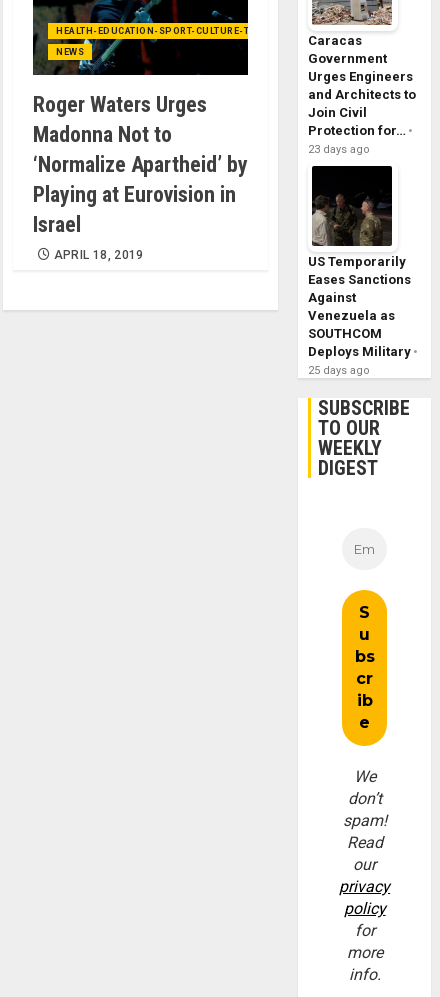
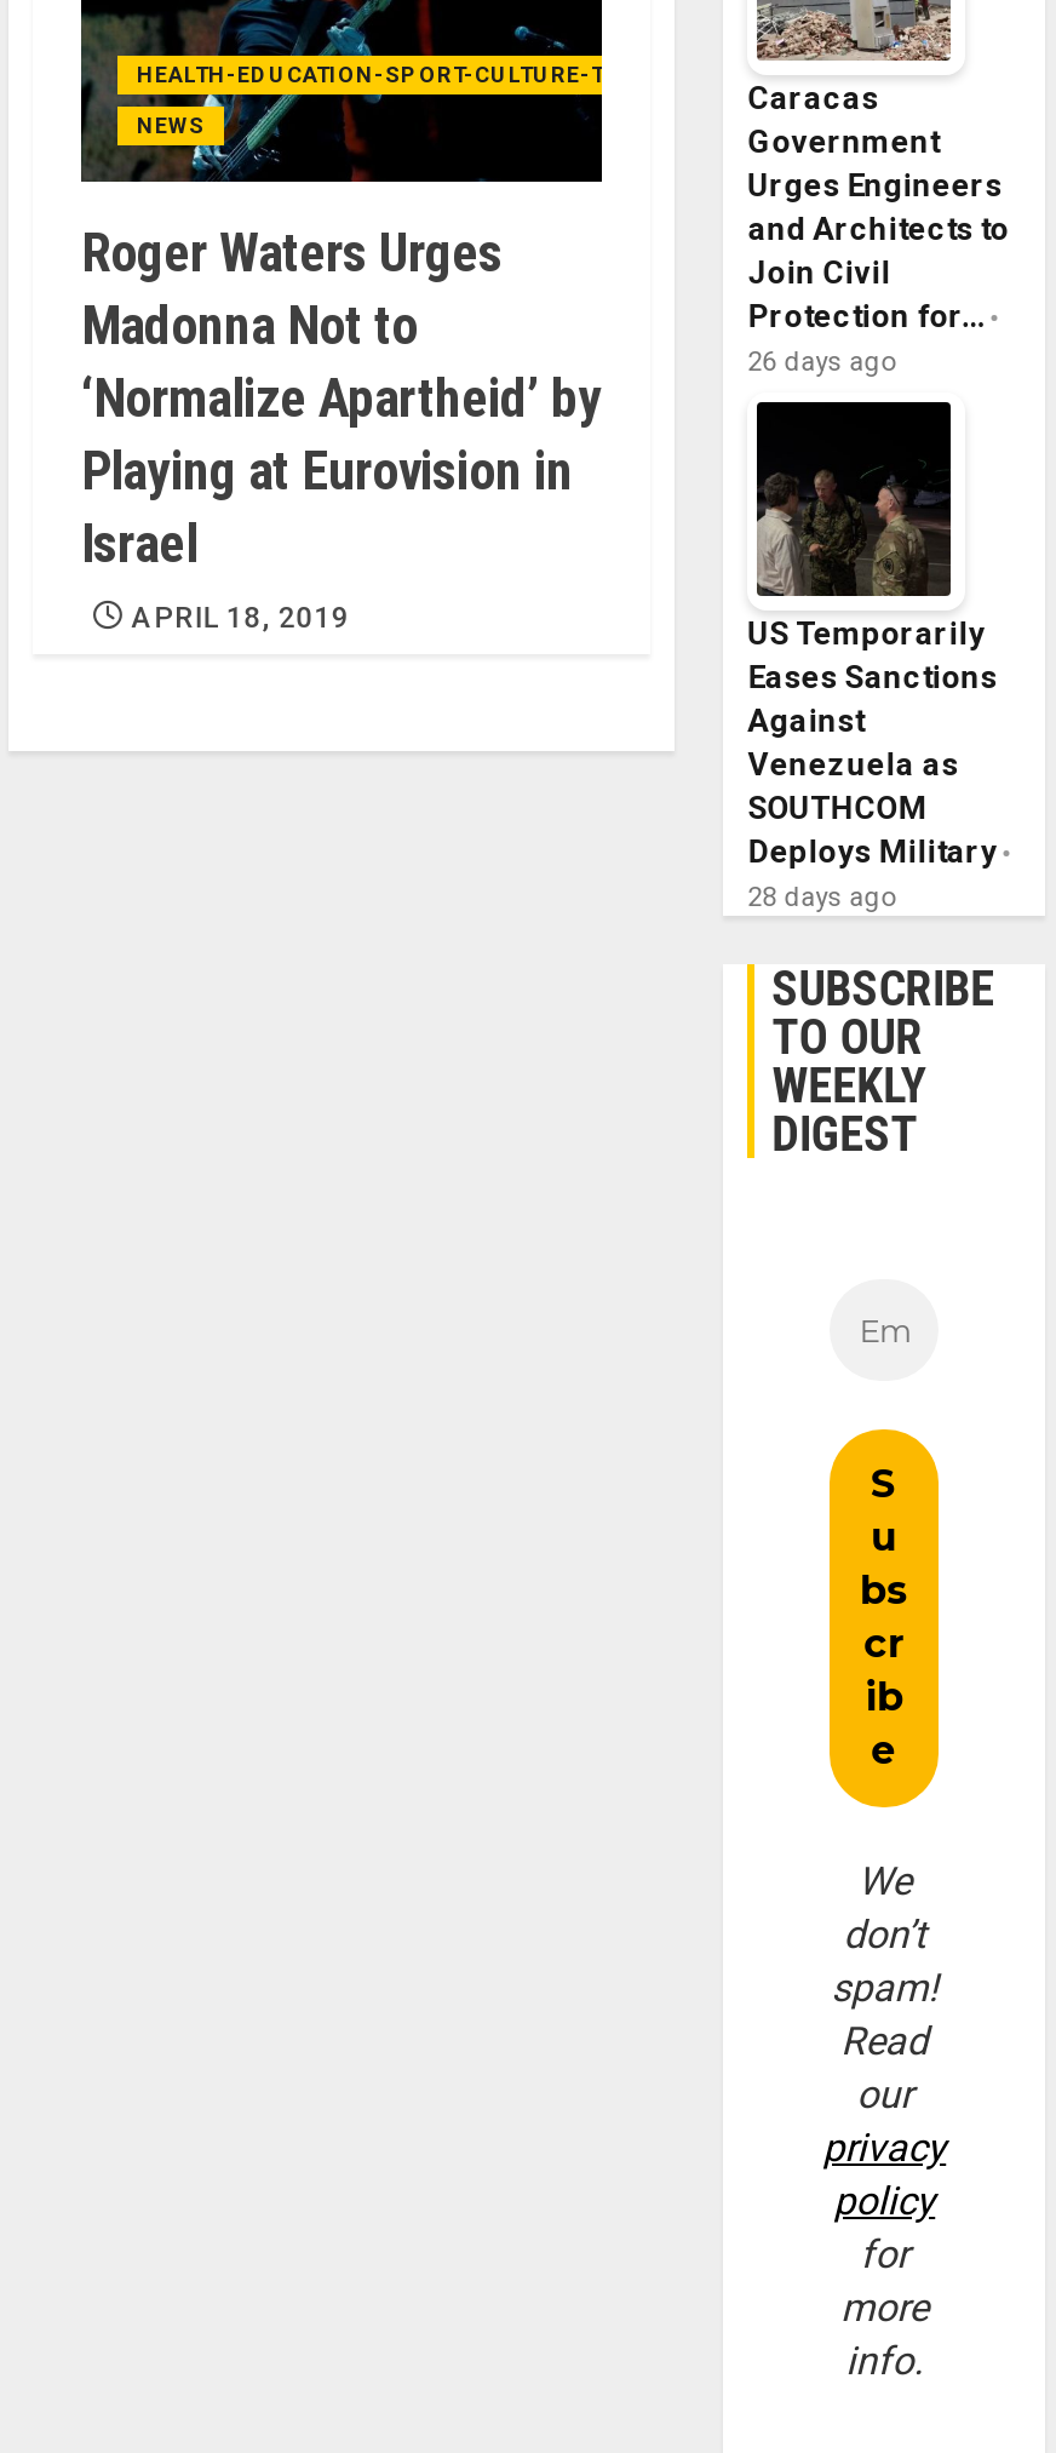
[308,143,370,156] 23 days ago -> [748,346,898,378] 26 days ago
[308,364,370,377] 25 days ago -> [748,882,898,913] 28 days ago

